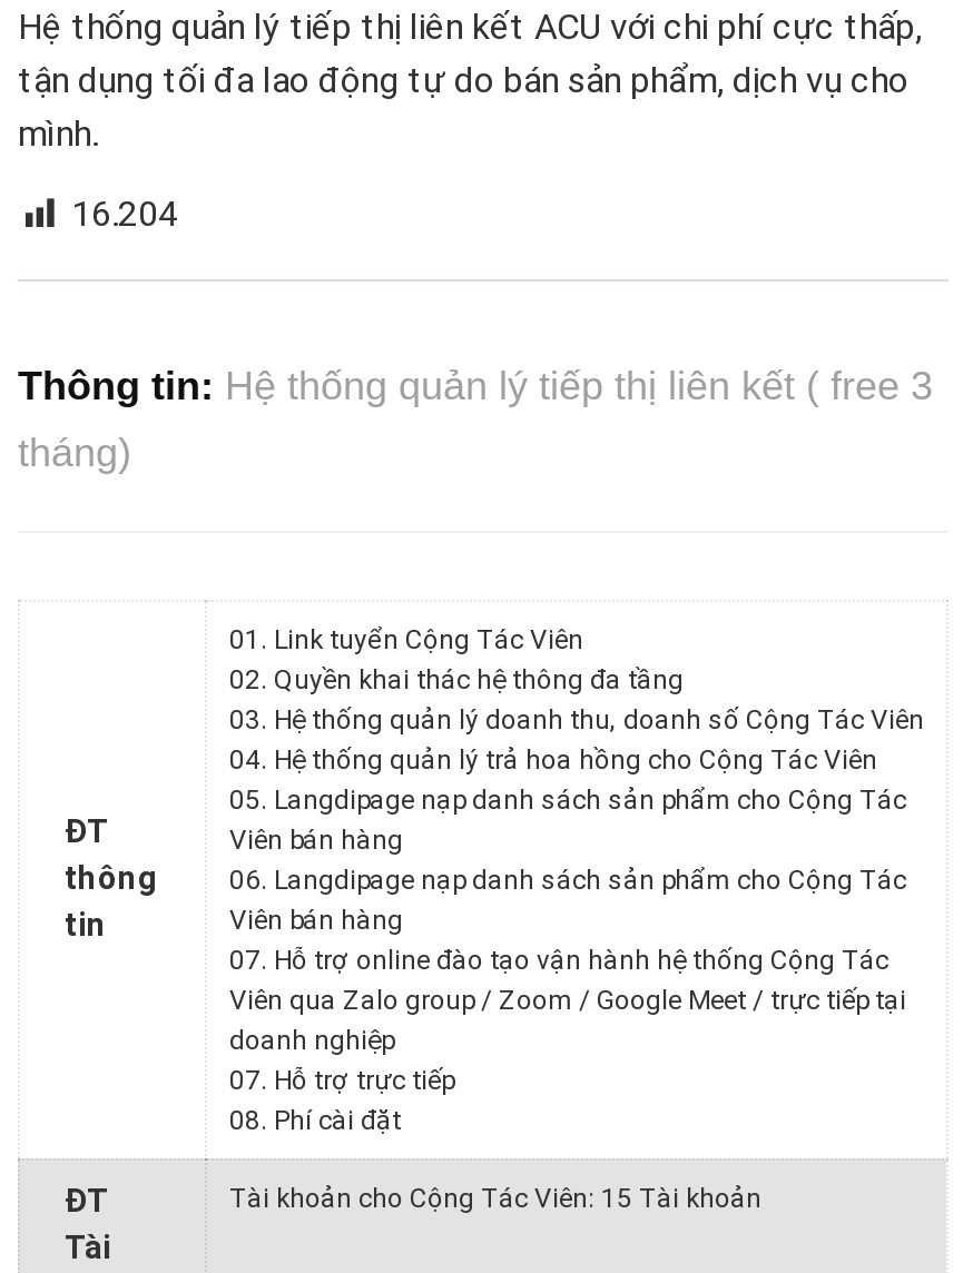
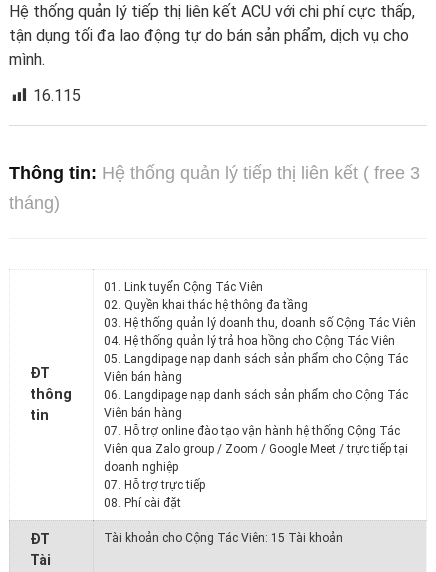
[71,193,178,235] 16.204 -> [33,86,81,105] 16.115

